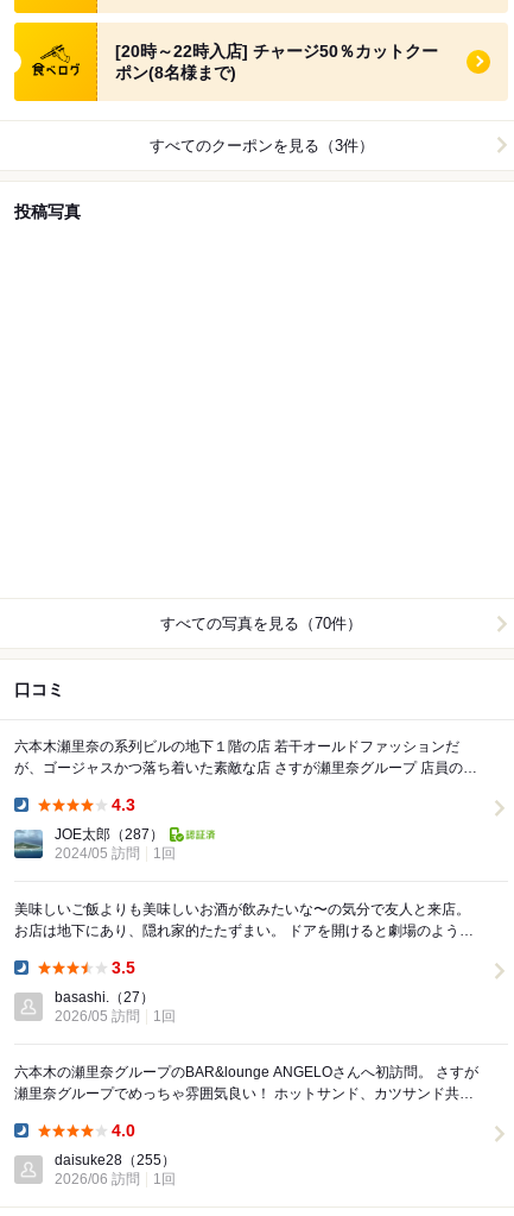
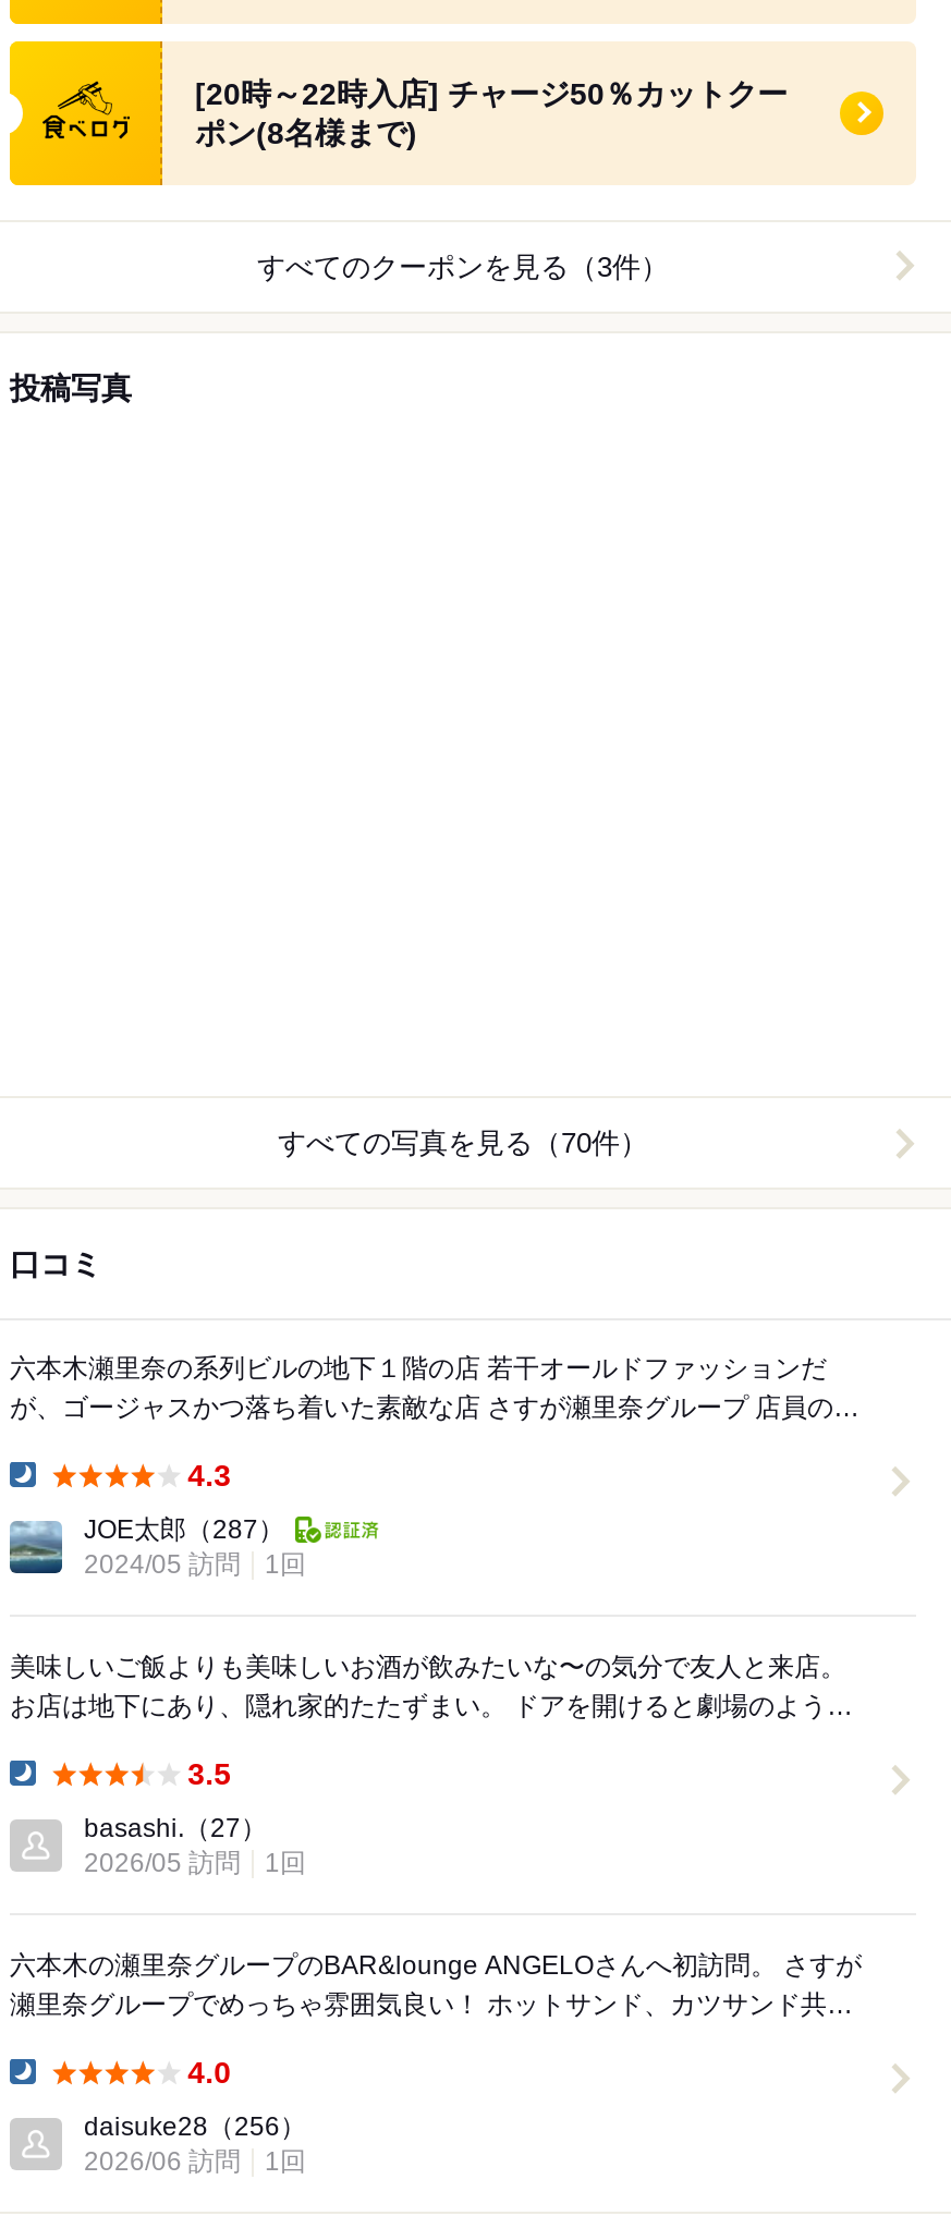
[55,1152,176,1169] daisuke28（255） -> [84,2112,306,2142] daisuke28（256）

